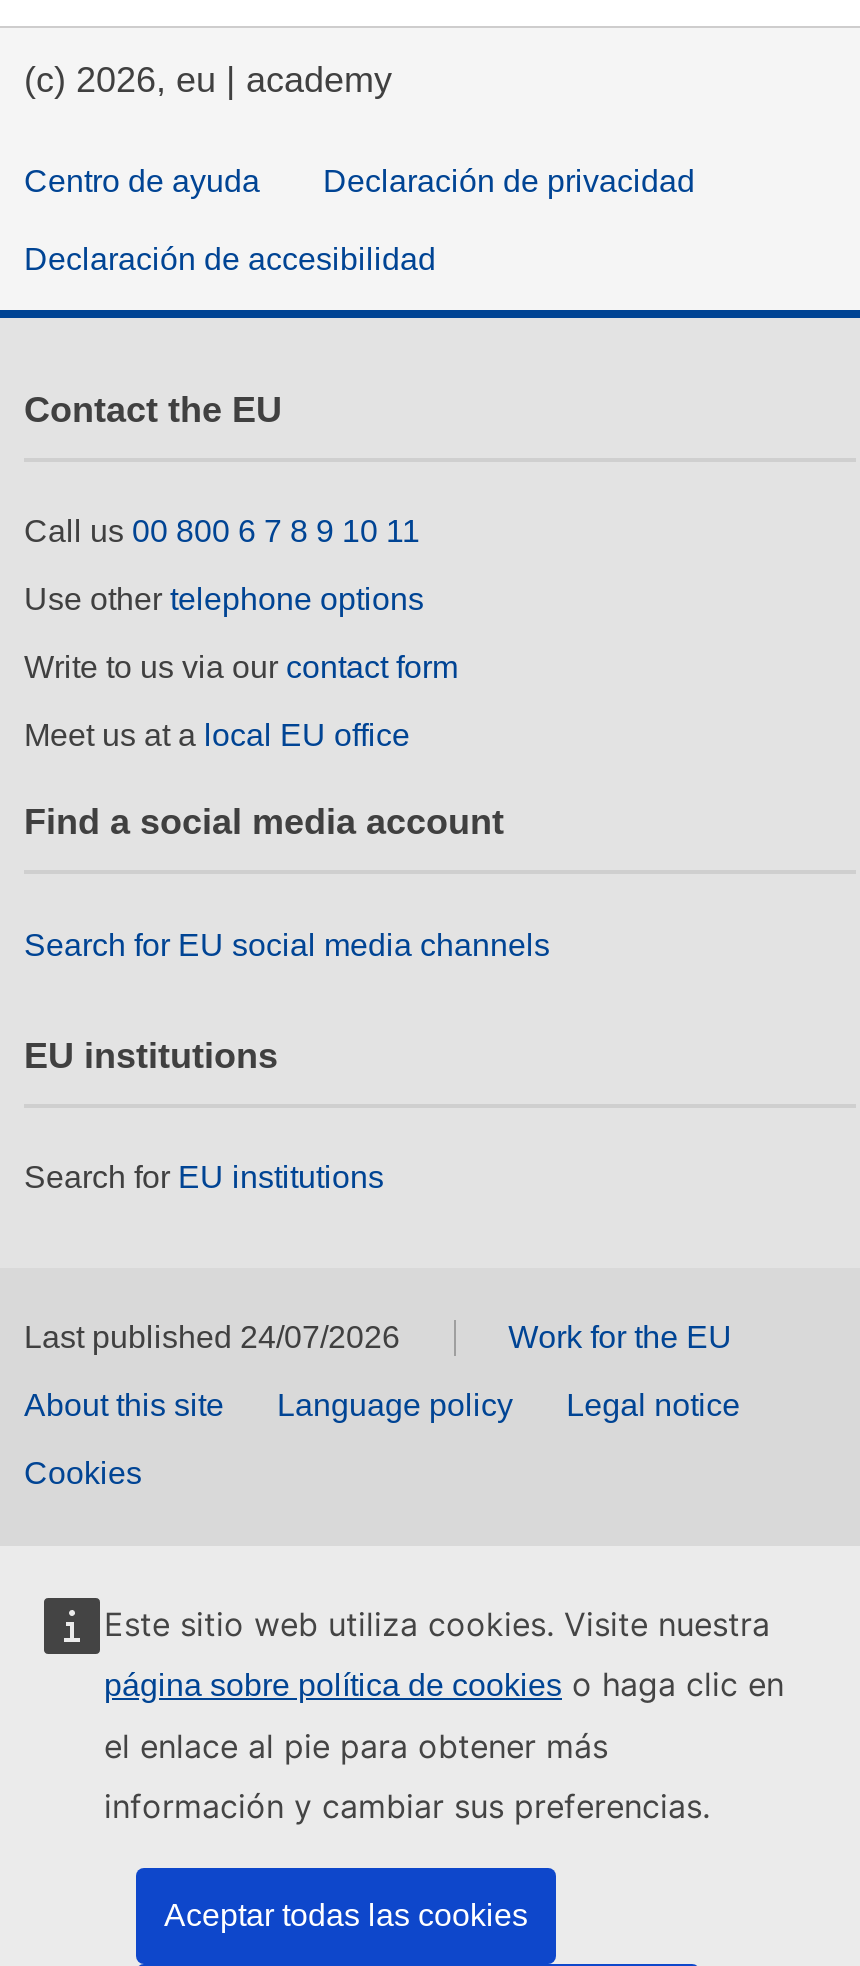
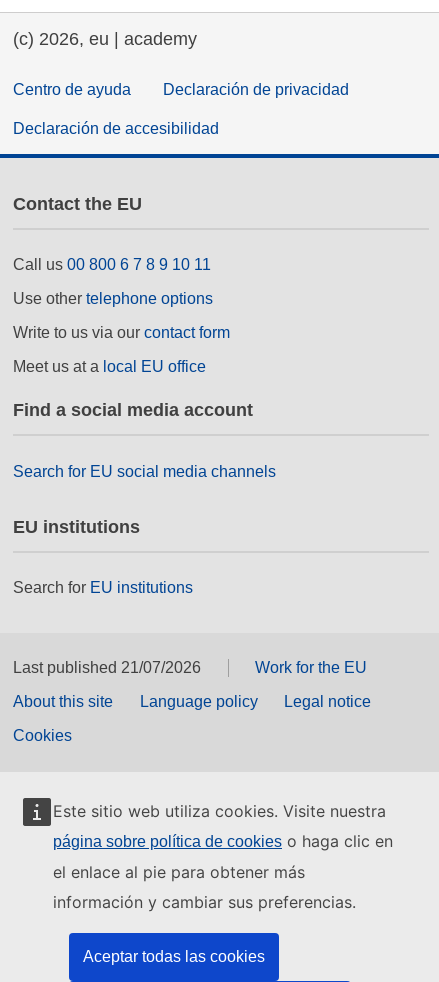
[24,1321,400,1355] Last published 24/07/2026 -> [13,659,201,676] Last published 21/07/2026

